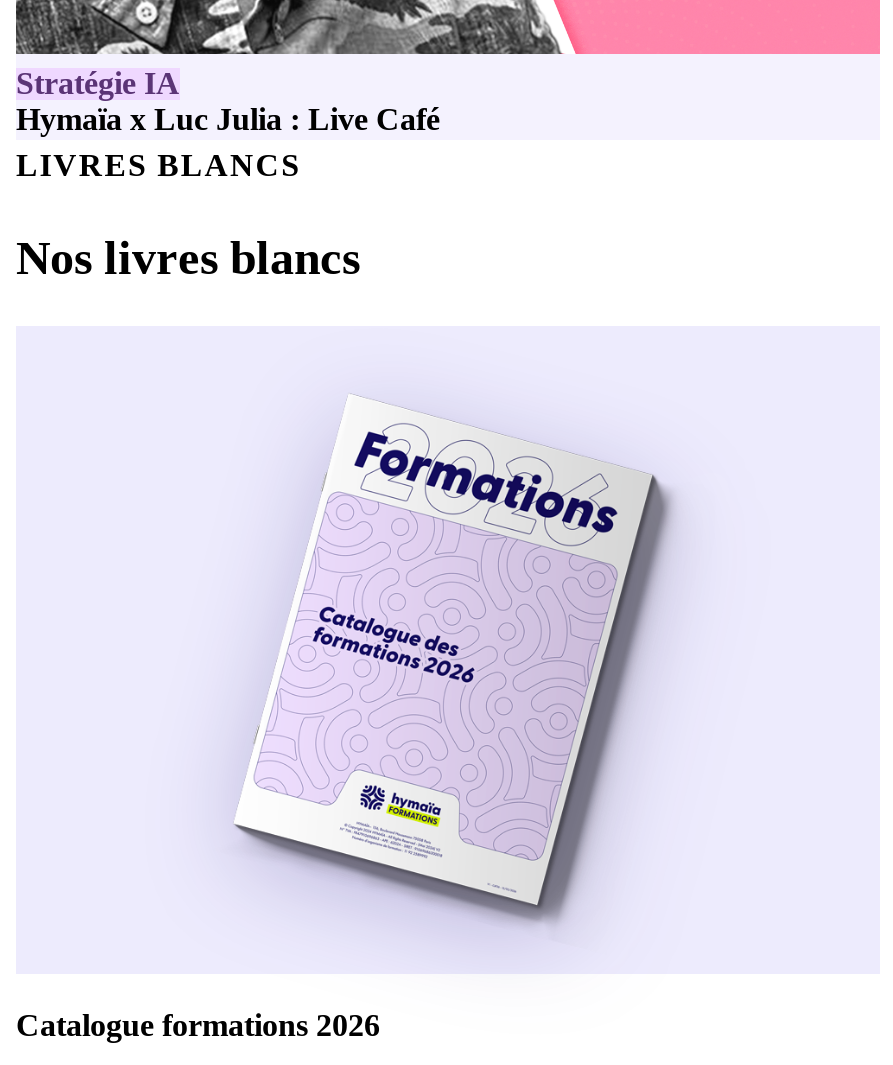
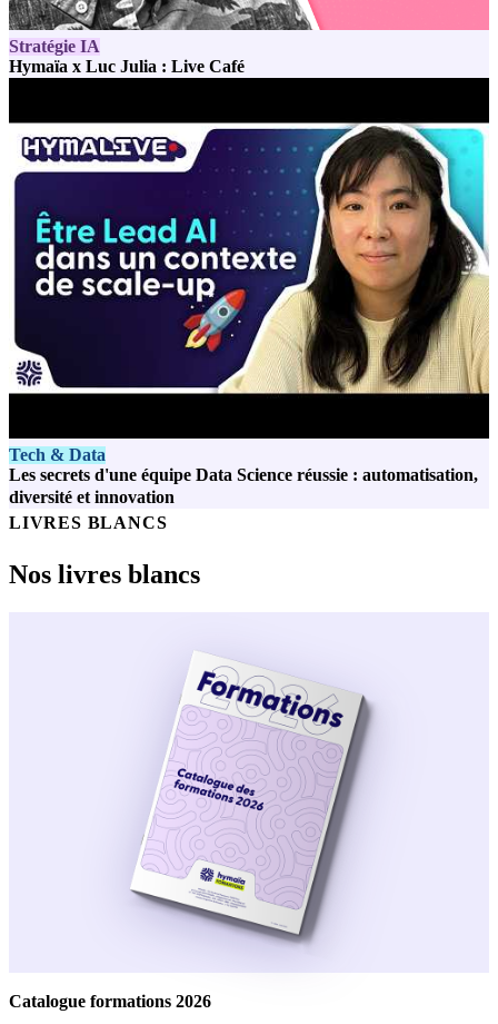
none -> [8,77,490,507] [image] | Tech & Data | Les secrets d'une équipe Data Science réussie : automatisation, | diversité et innovation

